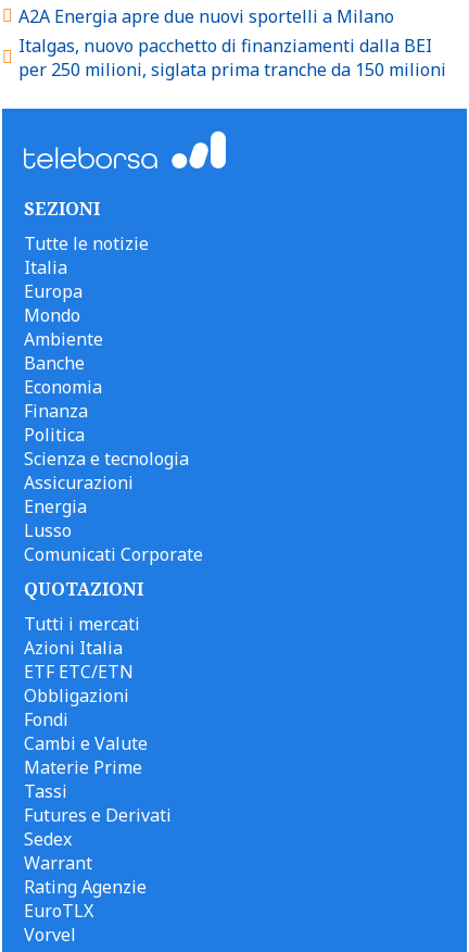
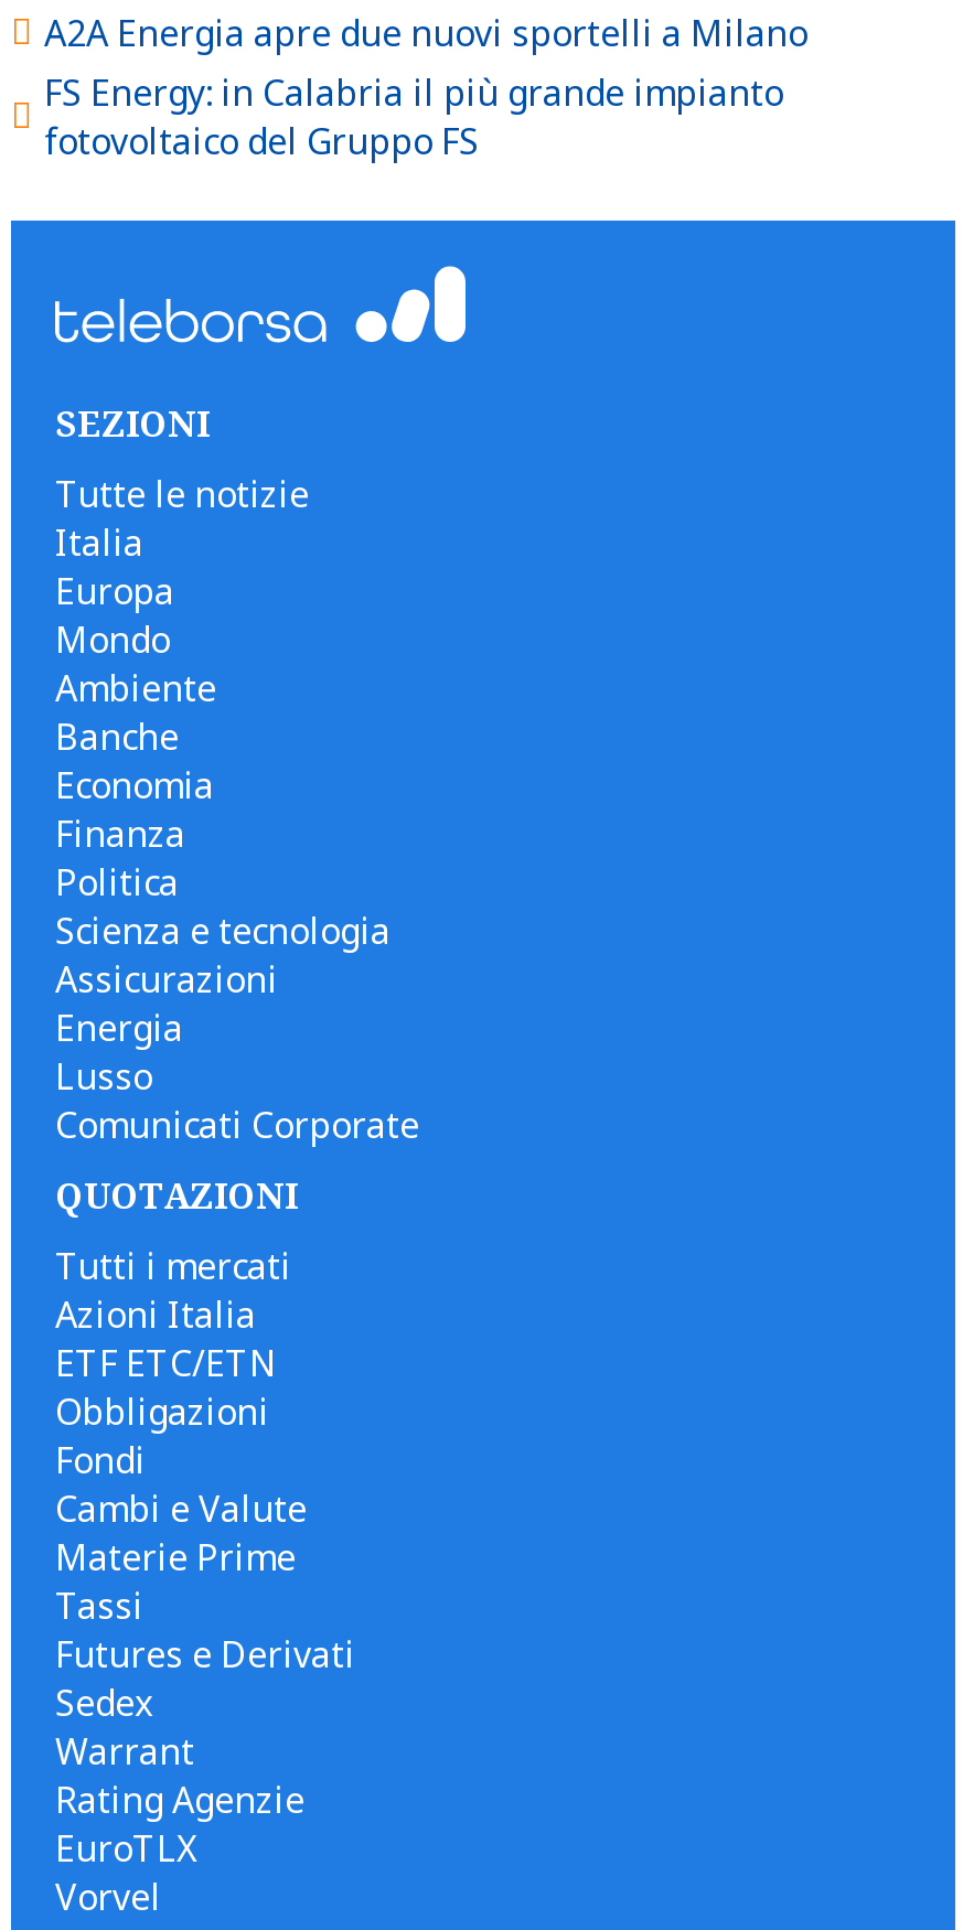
[18,33,446,81] Italgas, nuovo pacchetto di finanziamenti dalla BEI | per 250 milioni, siglata prima tranche da 150 milioni -> [44,67,783,164] FS Energy: in Calabria il più grande impianto | fotovoltaico del Gruppo FS

